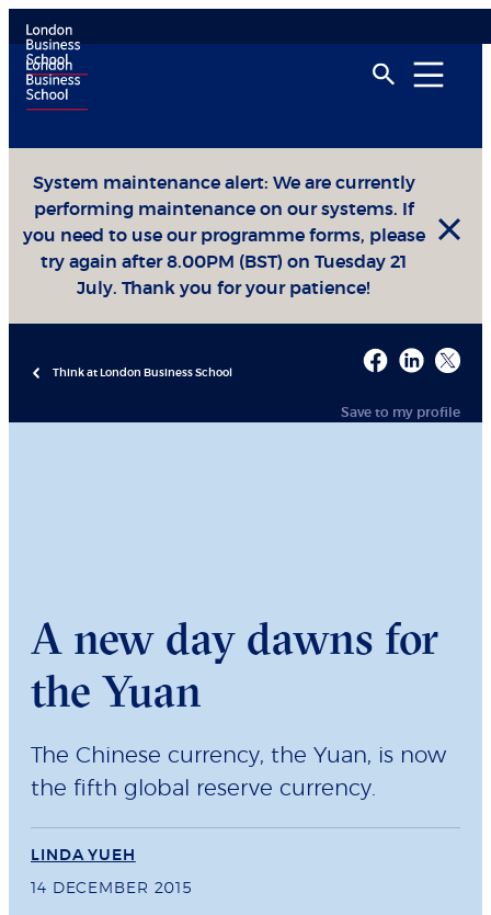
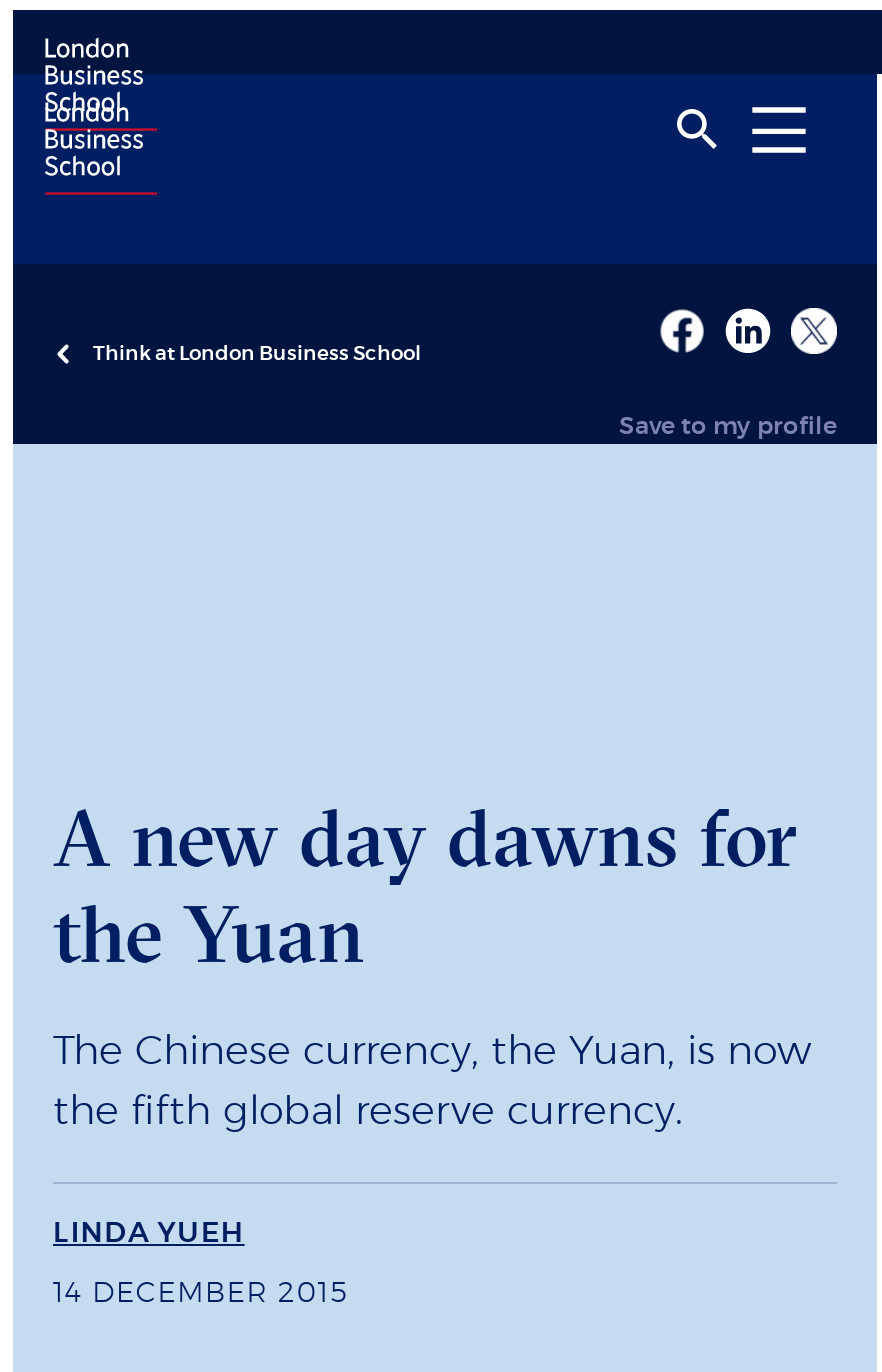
[9,147,482,325] [image] | System maintenance alert: We are currently | performing maintenance on our systems. If | you need to use our programme forms, please | try again after 8.00PM (BST) on Tuesday 21 | July. Thank you for your patience! -> none

